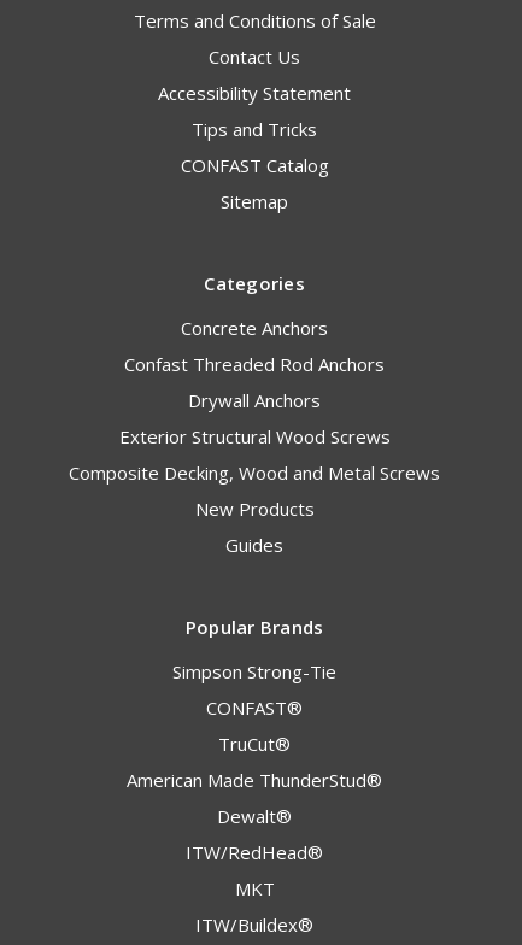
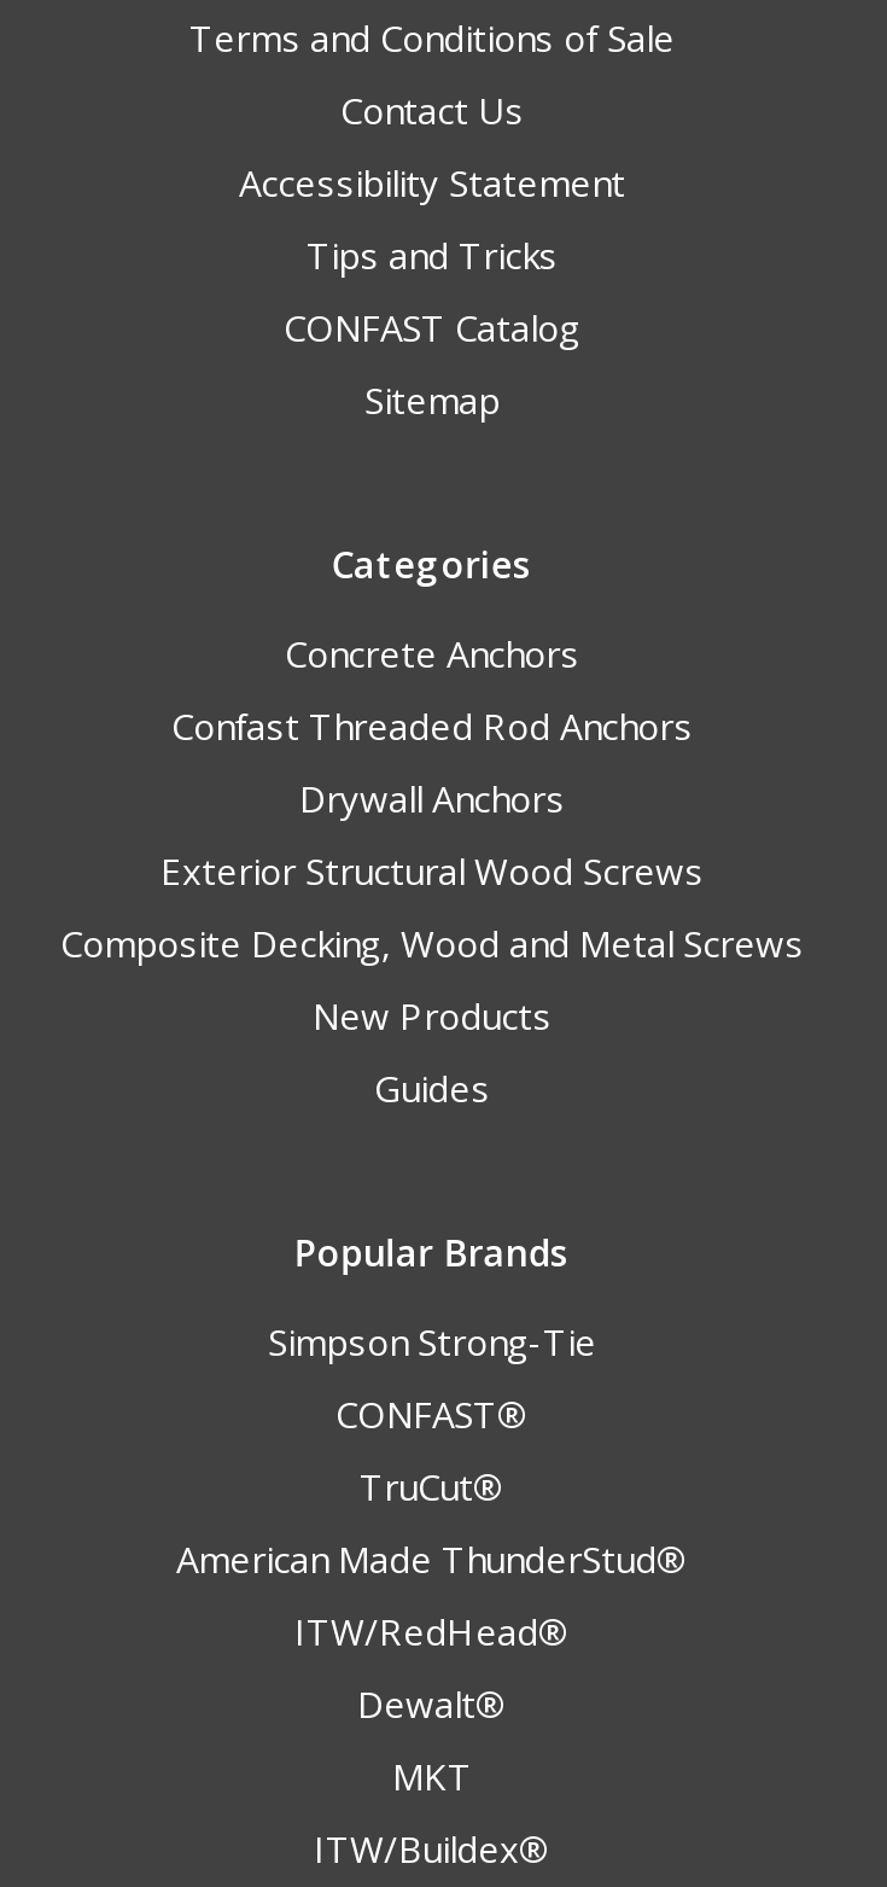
moved [217,804,292,828] -> [357,1680,507,1728]: Dewalt®
moved [186,840,323,865] -> [294,1608,570,1656]: ITW/RedHead®

